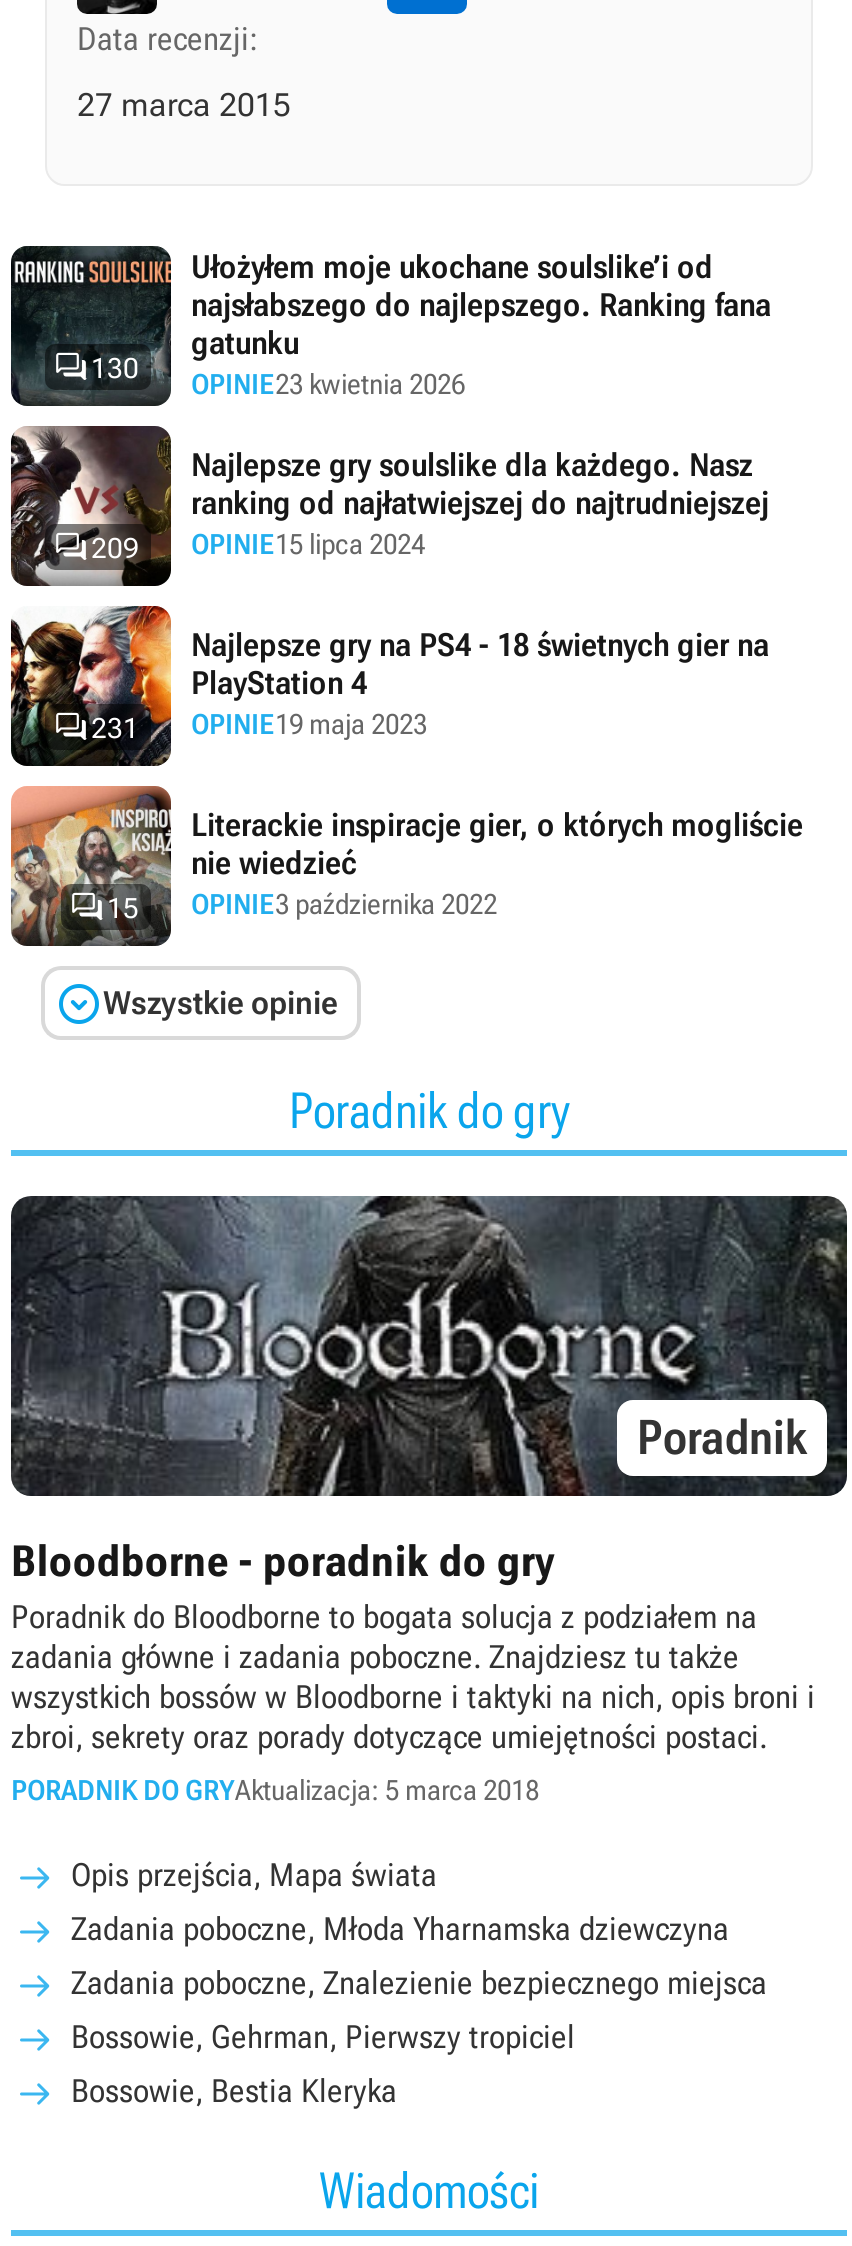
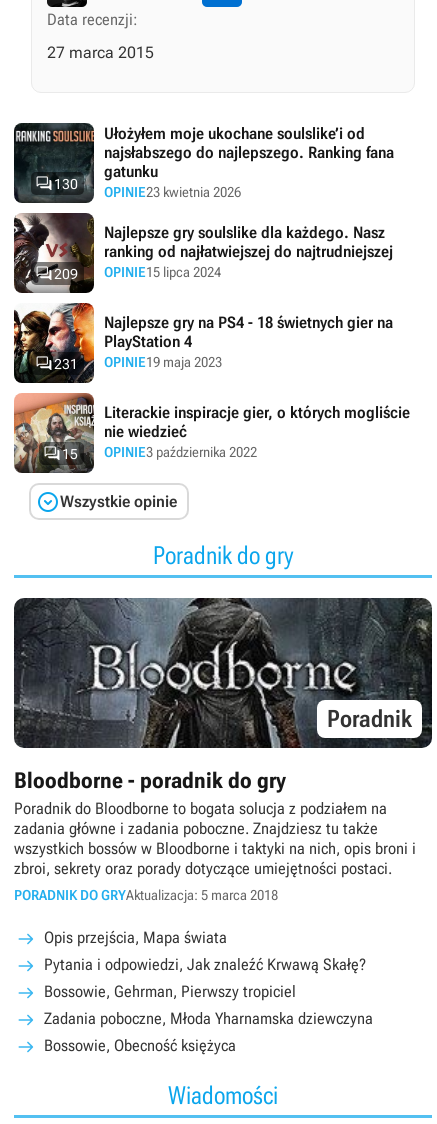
moved [71,1909,729,1947] -> [44,1008,373,1027]: Zadania poboczne, Młoda Yharnamska dziewczyna
[71,1963,767,2001] Zadania poboczne, Znalezienie bezpiecznego miejsca -> [44,954,366,973] Pytania i odpowiedzi, Jak znaleźć Krwawą Skałę?
moved [71,2017,575,2055] -> [44,981,296,1000]: Bossowie, Gehrman, Pierwszy tropiciel
[71,2071,397,2109] Bossowie, Bestia Kleryka -> [44,1035,236,1054] Bossowie, Obecność księżyca

